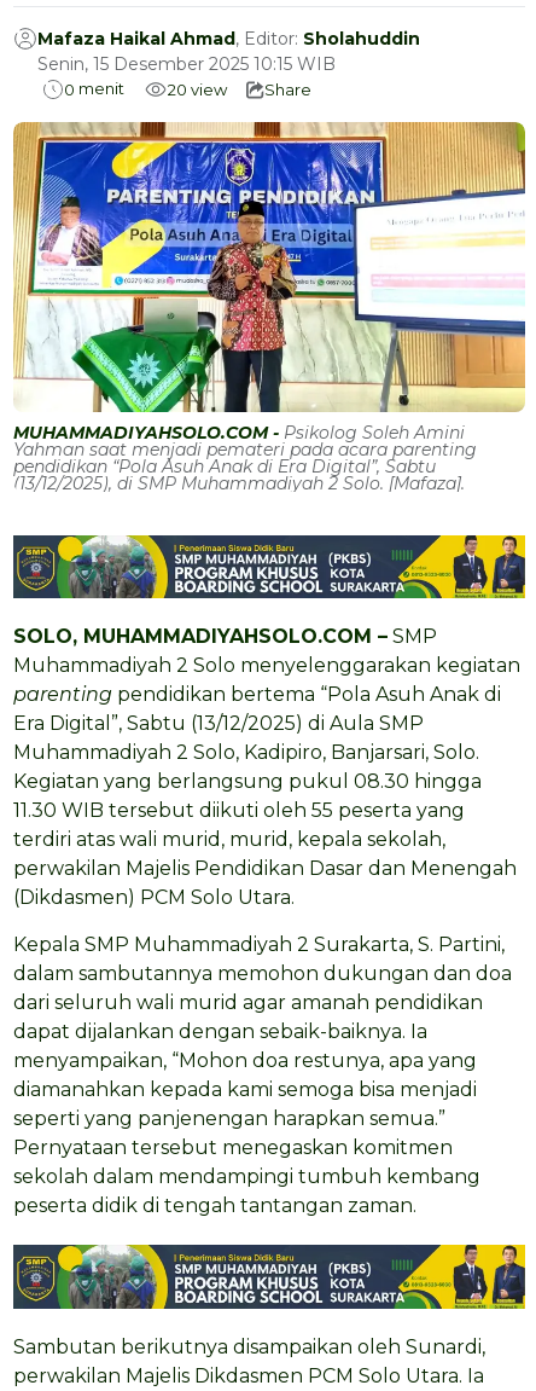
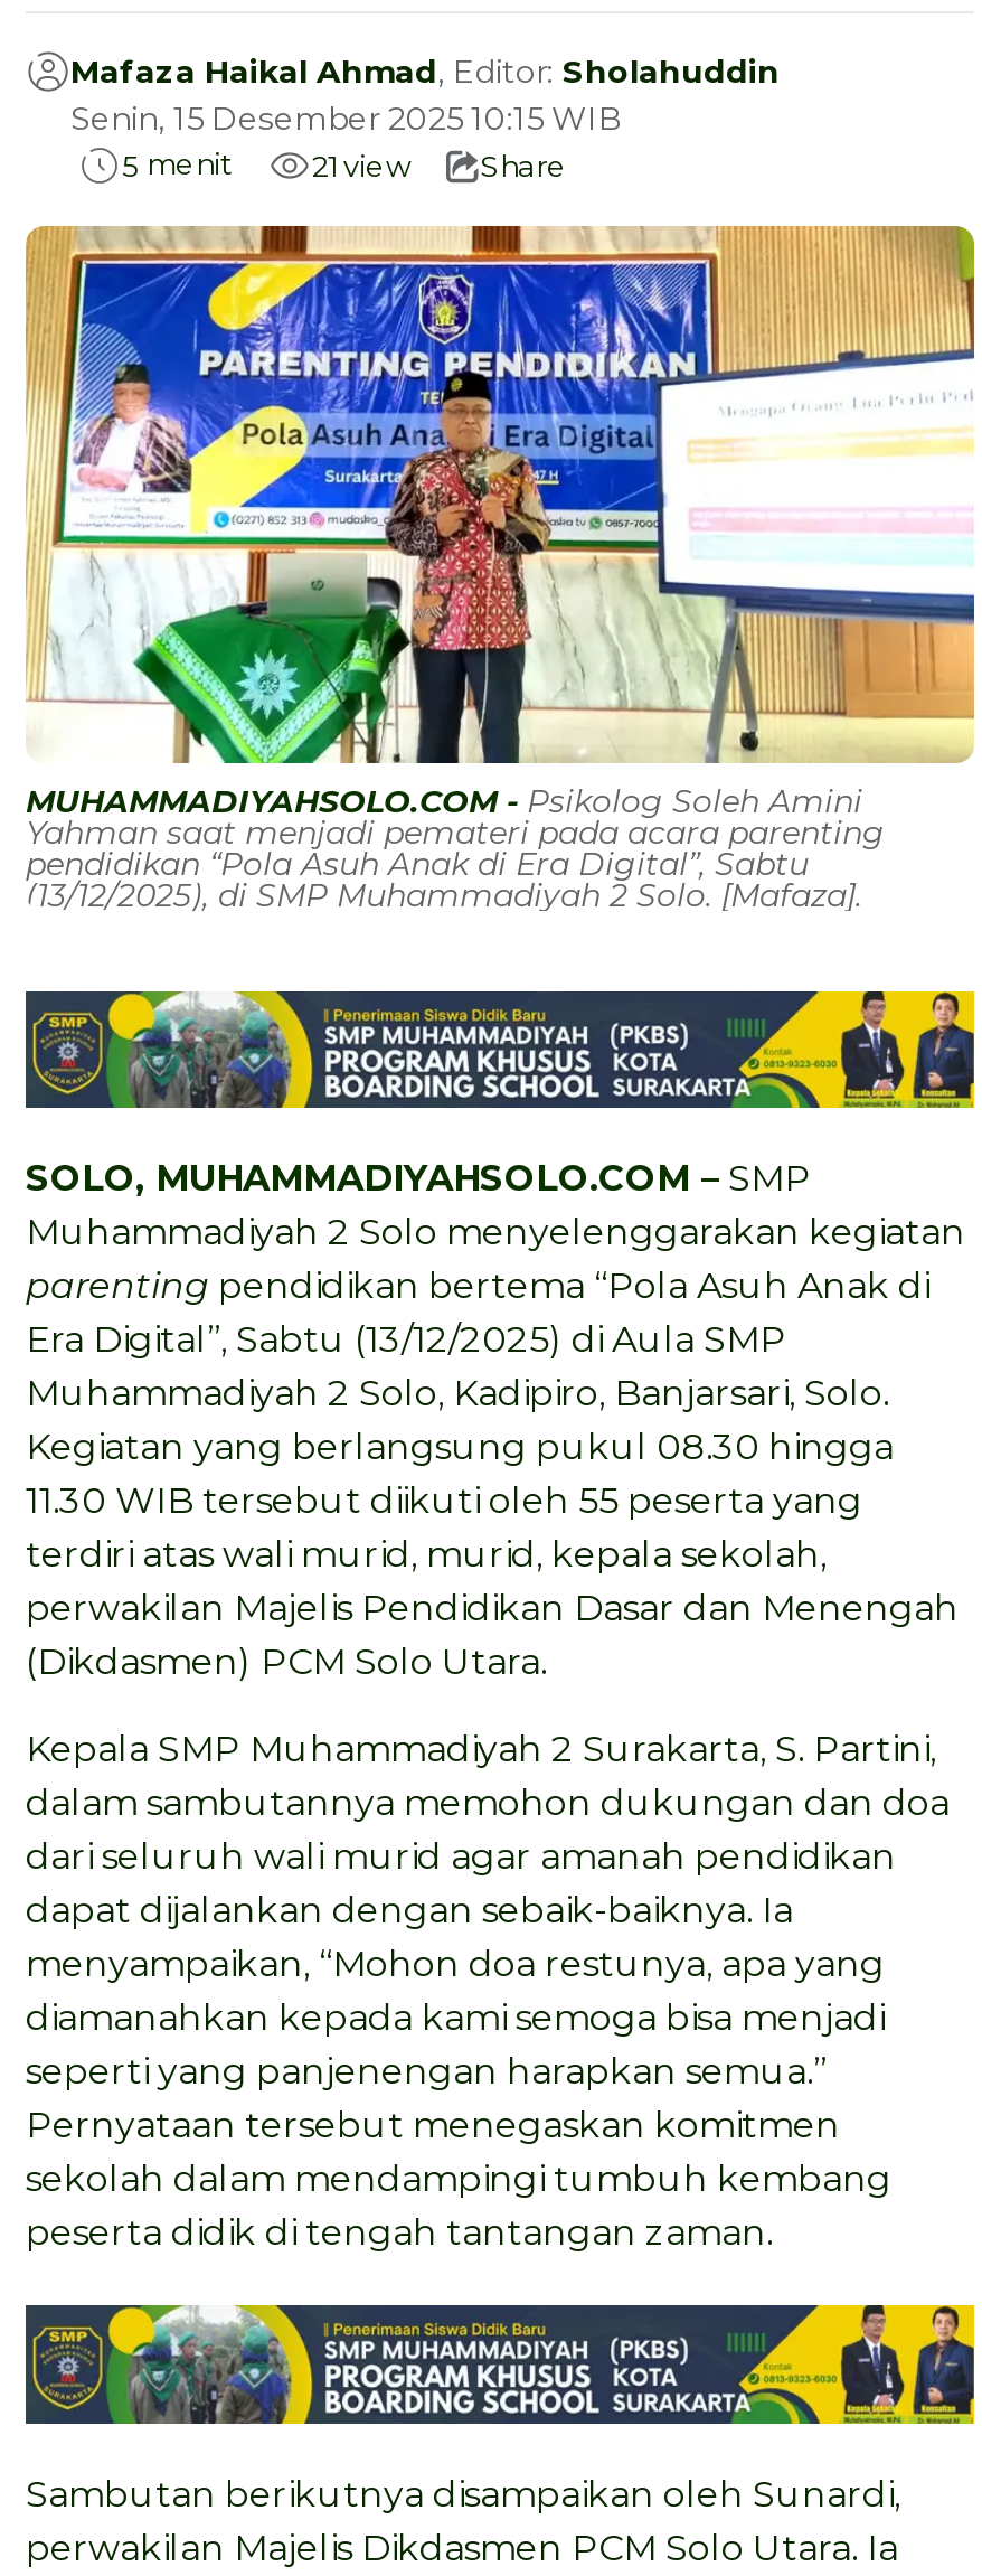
[64,79,124,99] 0 menit -> [122,145,232,183] 5 menit
[168,80,311,99] 20 view Share -> [312,148,567,184] 21 view Share

